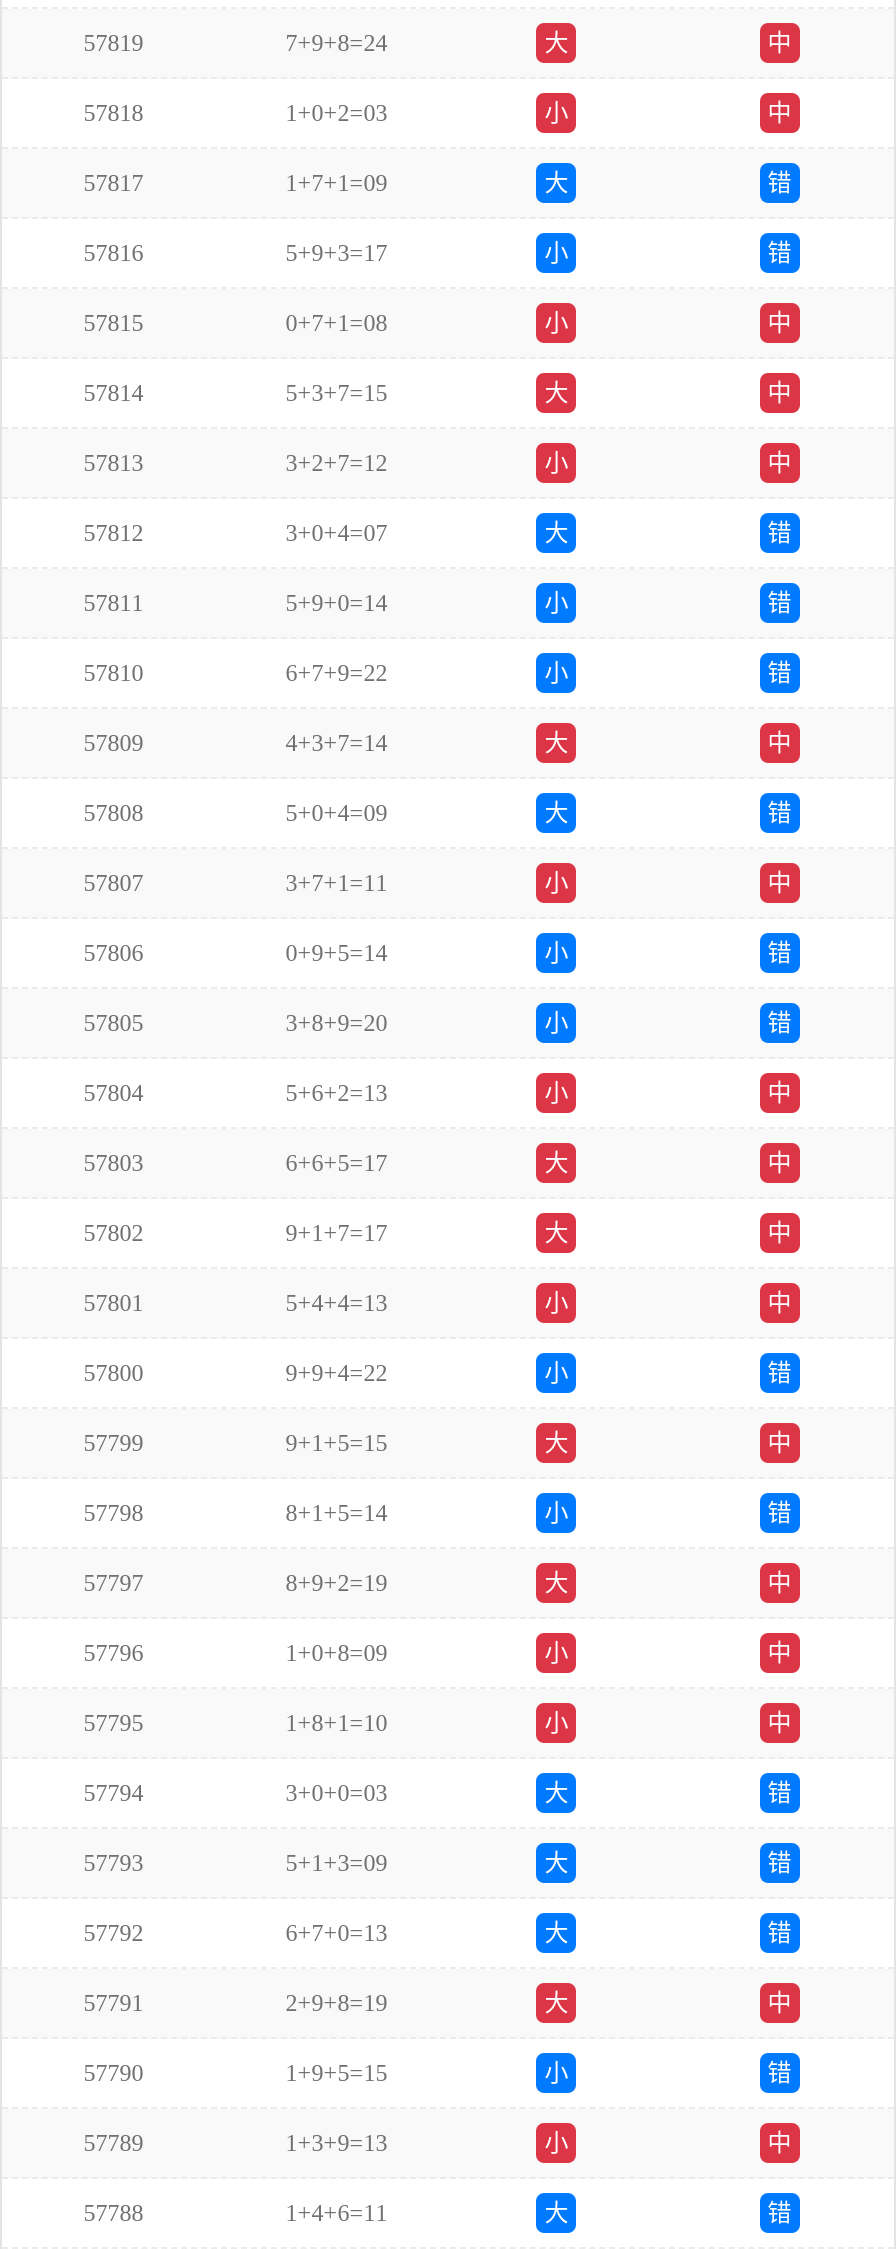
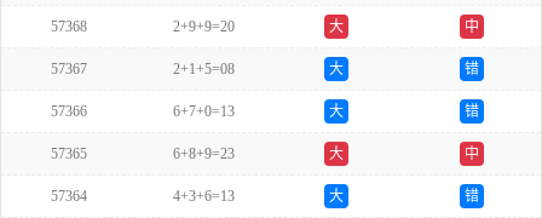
[84,29,144,57] 57819 -> [51,18,87,35] 57368
[286,29,388,57] 7+9+8=24 -> [173,18,234,35] 2+9+9=20
[84,99,792,197] 57818 | 1+0+2=03 | 小 | 中 | 57817 | 1+7+1=09 -> [51,61,234,78] 57367 | 2+1+5=08
[84,239,792,1947] 57816 | 5+9+3=17 | 小 | 错 | 57815 | 0+7+1=08 | 小 | 中 | 57814 | 5+3+7=15 | 大 | 中 | 57813 | 3+2+7=12 | 小 | 中 | 57812 | 3+0+4=07 | 大 | 错 | 57811 | 5+9+0=14 | 小 | 错 | 57810 | 6+7+9=22 | 小 | 错 | 57809 | 4+3+7=14 | 大 | 中 | 57808 | 5+0+4=09 | 大 | 错 | 57807 | 3+7+1=11 | 小 | 中 | 57806 | 0+9+5=14 | 小 | 错 | 57805 | 3+8+9=20 | 小 | 错 | 57804 | 5+6+2=13 | 小 | 中 | 57803 | 6+6+5=17 | 大 | 中 | 57802 | 9+1+7=17 | 大 | 中 | 57801 | 5+4+4=13 | 小 | 中 | 57800 | 9+9+4=22 | 小 | 错 | 57799 | 9+1+5=15 | 大 | 中 | 57798 | 8+1+5=14 | 小 | 错 | 57797 | 8+9+2=19 | 大 | 中 | 57796 | 1+0+8=09 | 小 | 中 | 57795 | 1+8+1=10 | 小 | 中 | 57794 | 3+0+0=03 | 大 | 错 | 57793 | 5+1+3=09 | 大 | 错 | 57792 -> [51,103,87,120] 57366
[84,1989,144,2017] 57791 -> [51,145,87,162] 57365
[286,1989,388,2017] 2+9+8=19 -> [173,145,234,162] 6+8+9=23
[84,2059,792,2227] 57790 | 1+9+5=15 | 小 | 错 | 57789 | 1+3+9=13 | 小 | 中 | 57788 | 1+4+6=11 -> [51,188,234,205] 57364 | 4+3+6=13

